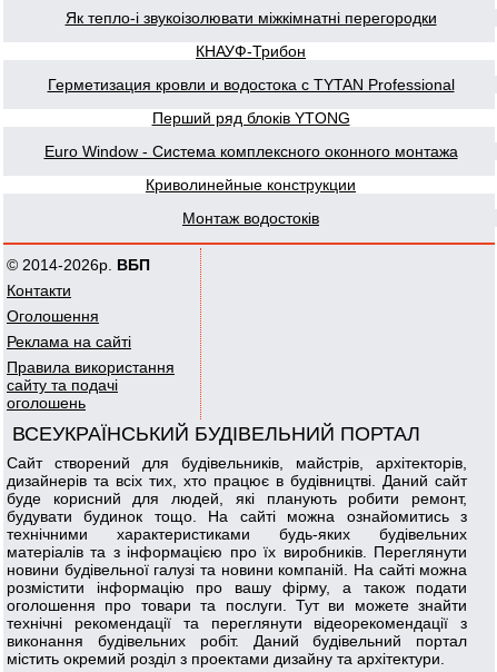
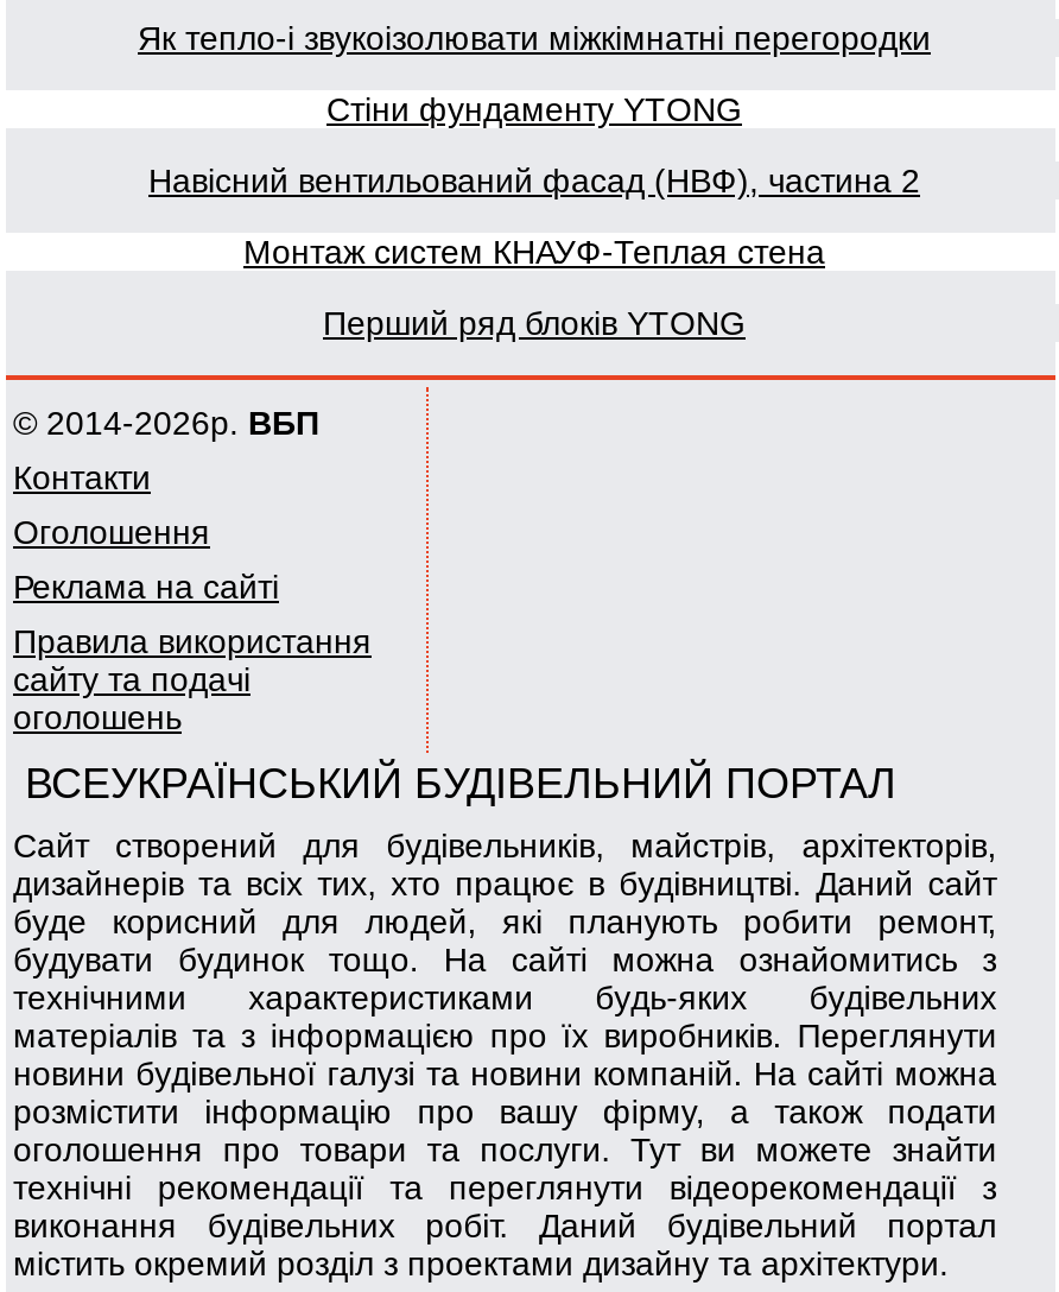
[47,43,454,94] КНАУФ-Трибон | Герметизация кровли и водостока с TYTAN Professional -> [148,91,920,271] Стіни фундаменту YTONG | Навісний вентильований фасад (НВФ), частина 2 | Монтаж систем КНАУФ-Теплая стена
moved [152,109,350,127] -> [323,305,746,343]: Перший ряд блоків YTONG
[44,143,458,227] Euro Window - Система комплексного оконного монтажа | Криволинейные конструкции | Монтаж водостоків -> none

